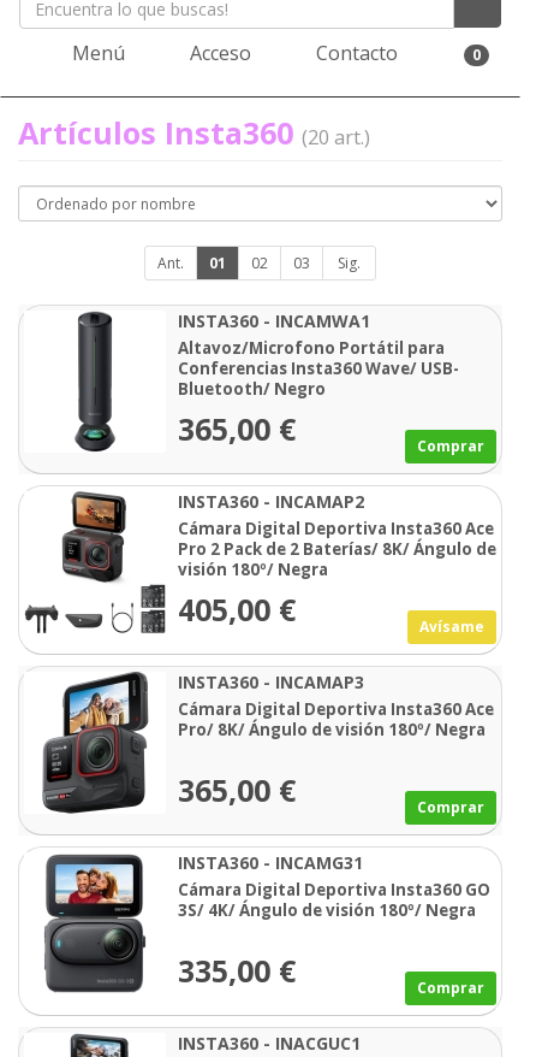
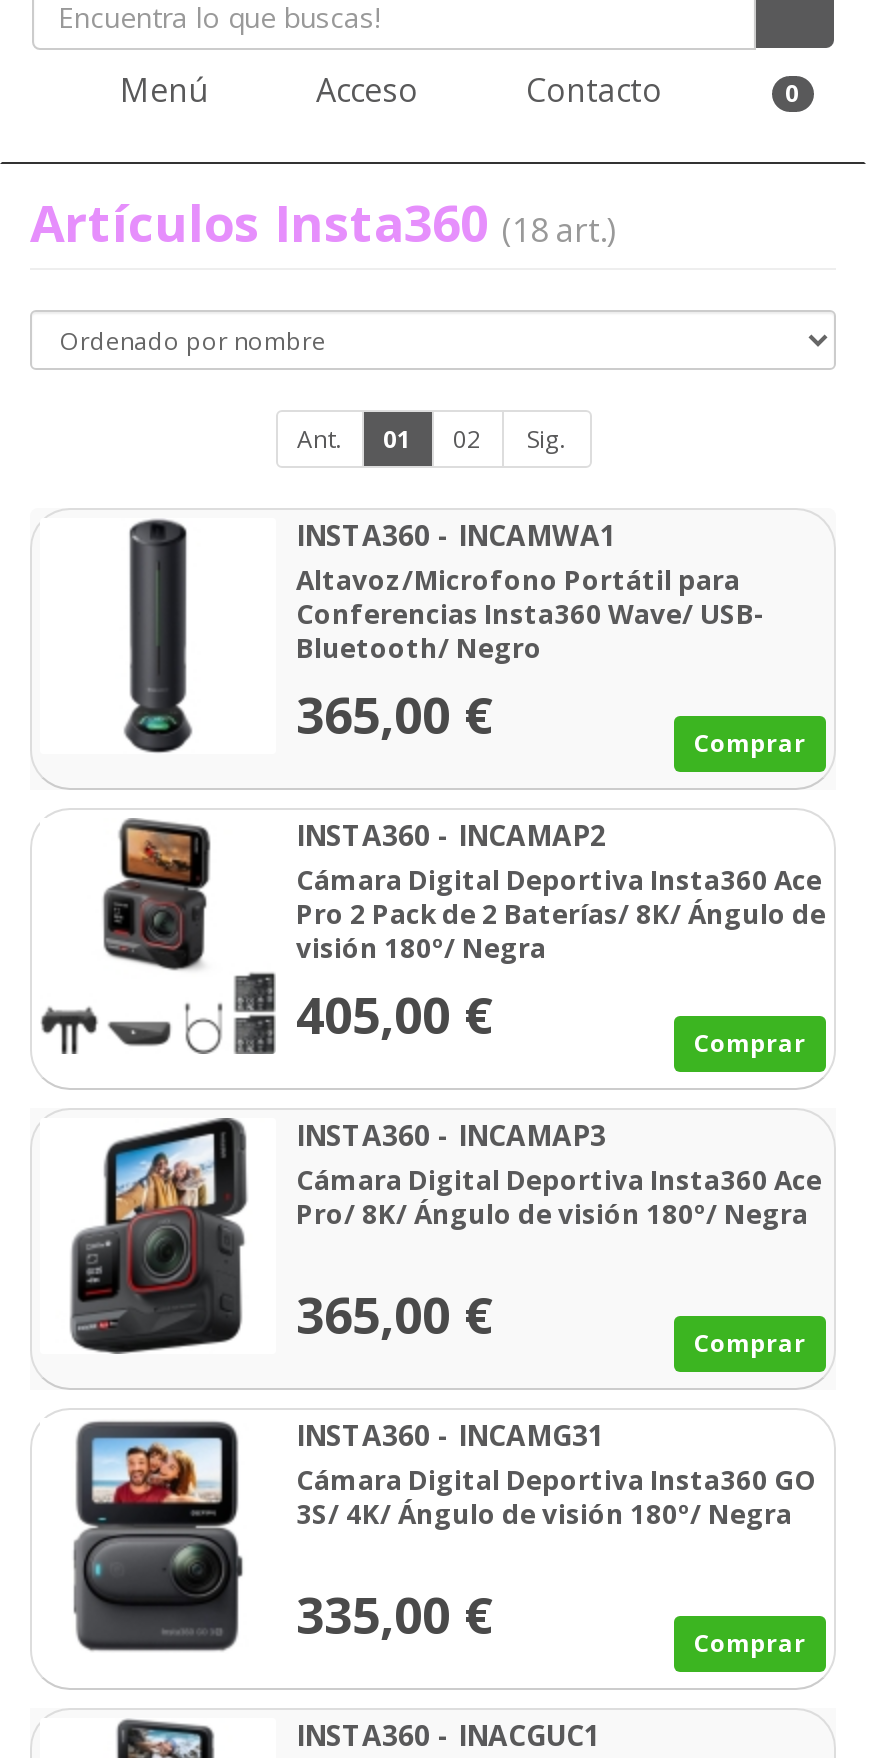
[18,112,370,153] Artículos Insta360 (20 art.) -> [30,188,616,256] Artículos Insta360 (18 art.)
[293,253,310,273] 03 -> none
[419,617,484,637] Avísame -> [694,1026,806,1060] Comprar

